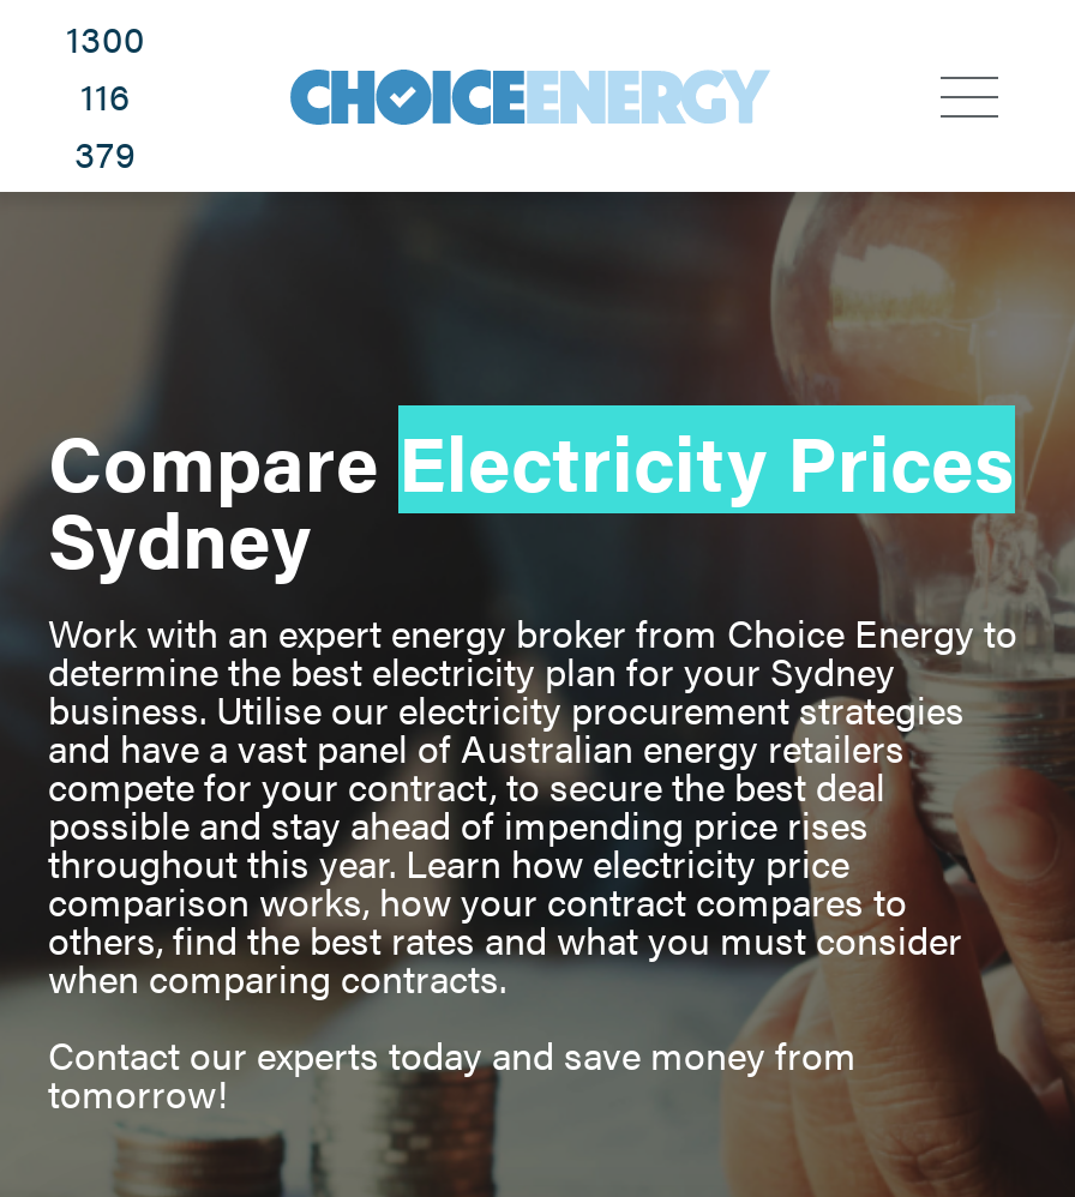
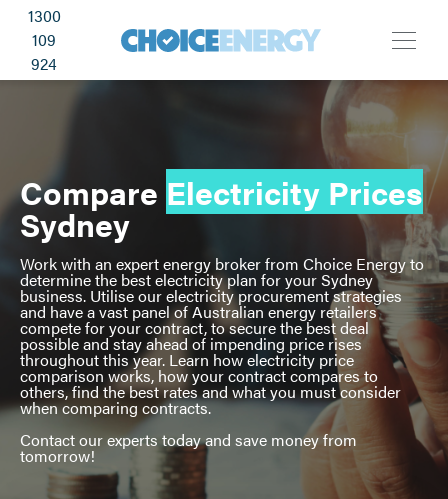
[80,67,131,122] 116 -> [32,28,56,51] 109
[74,125,137,180] 379 -> [31,52,57,75] 924

